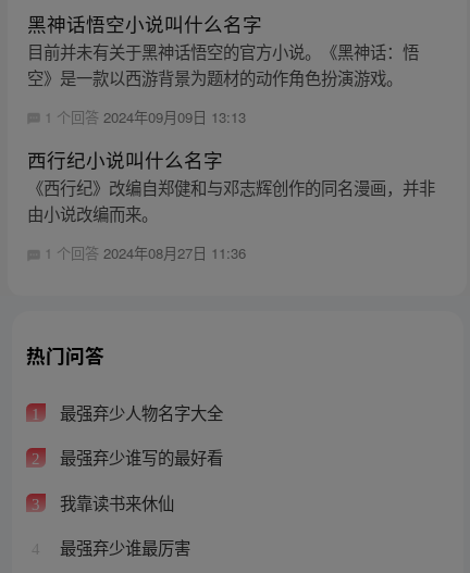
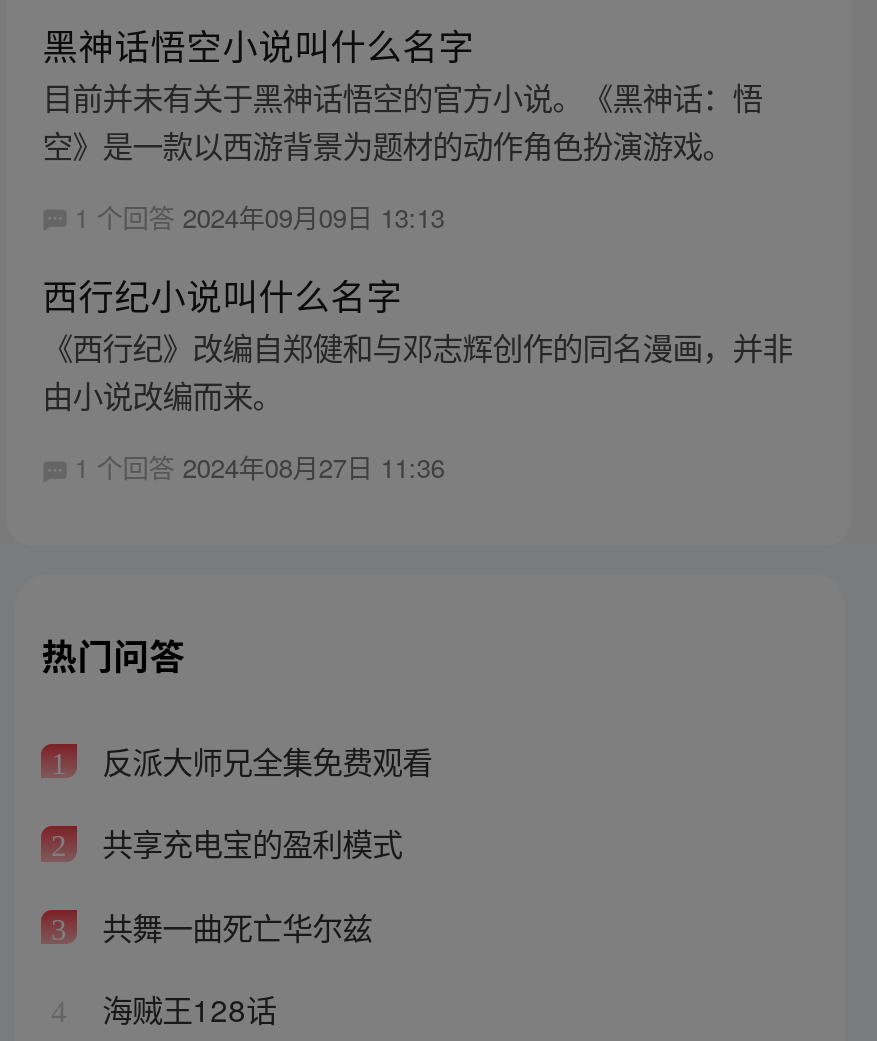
[55,400,223,424] 最强弃少人物名字大全 -> [94,737,432,781] 反派大师兄全集免费观看
[55,445,223,469] 最强弃少谁写的最好看 -> [94,821,402,865] 共享充电宝的盈利模式
[55,490,174,514] 我靠读书来休仙 -> [94,904,372,948] 共舞一曲死亡华尔兹
[55,535,190,559] 最强弃少谁最厉害 -> [94,987,276,1031] 海贼王128话

